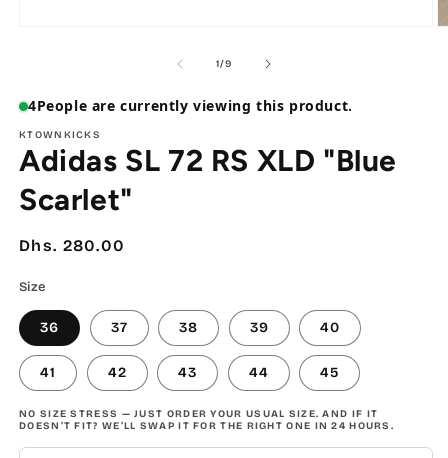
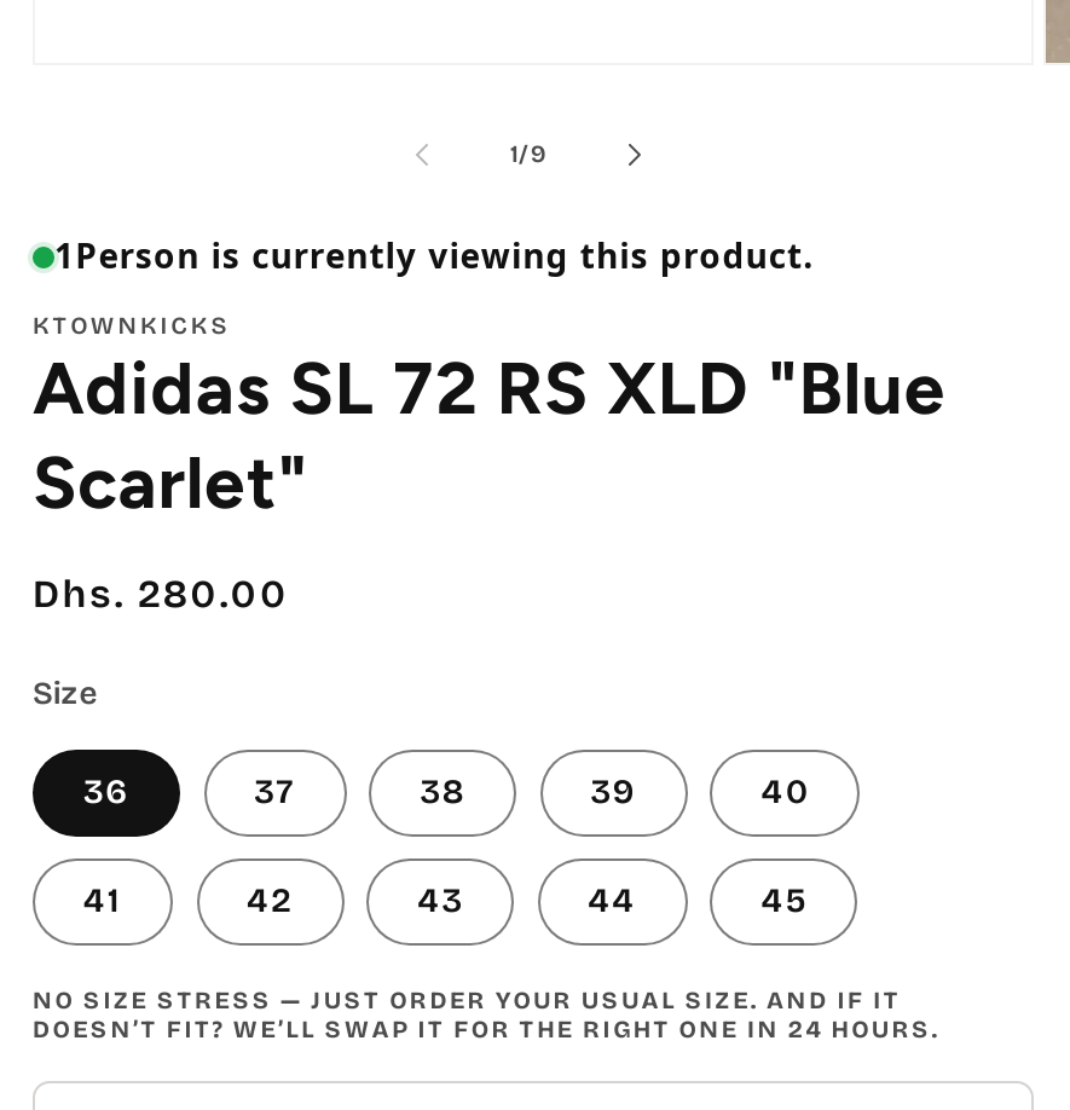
[28,96,353,115] 4 People are currently viewing this product. -> [54,232,814,278] 1 Person is currently viewing this product.

